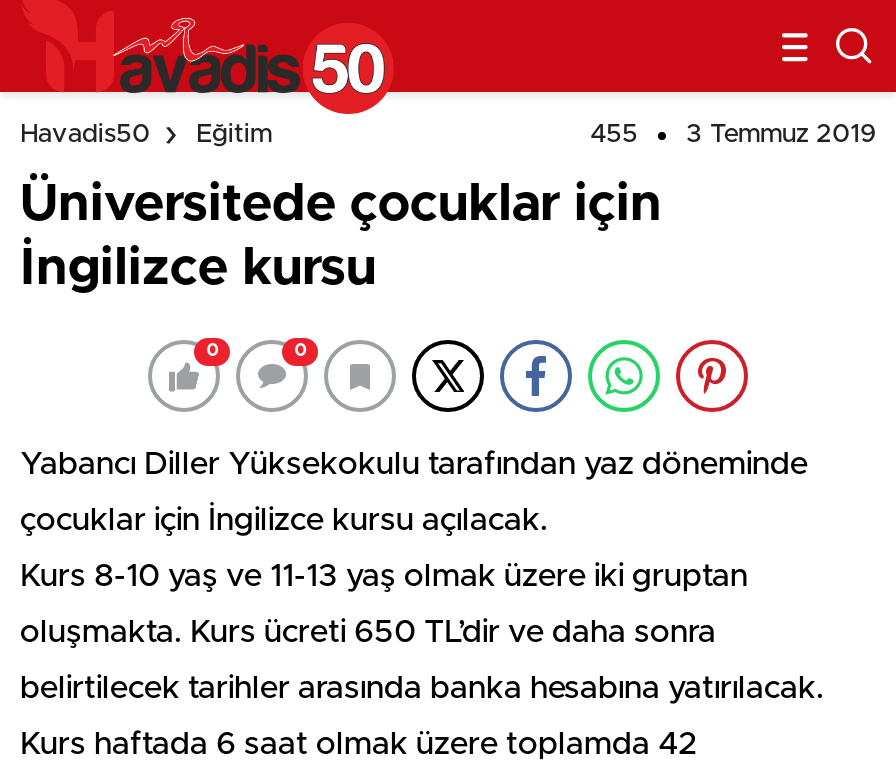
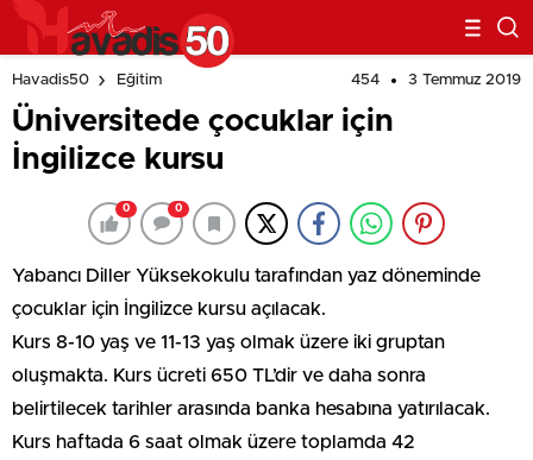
[590,122,876,148] 455 3 Temmuz 2019 -> [351,73,521,88] 454 3 Temmuz 2019

